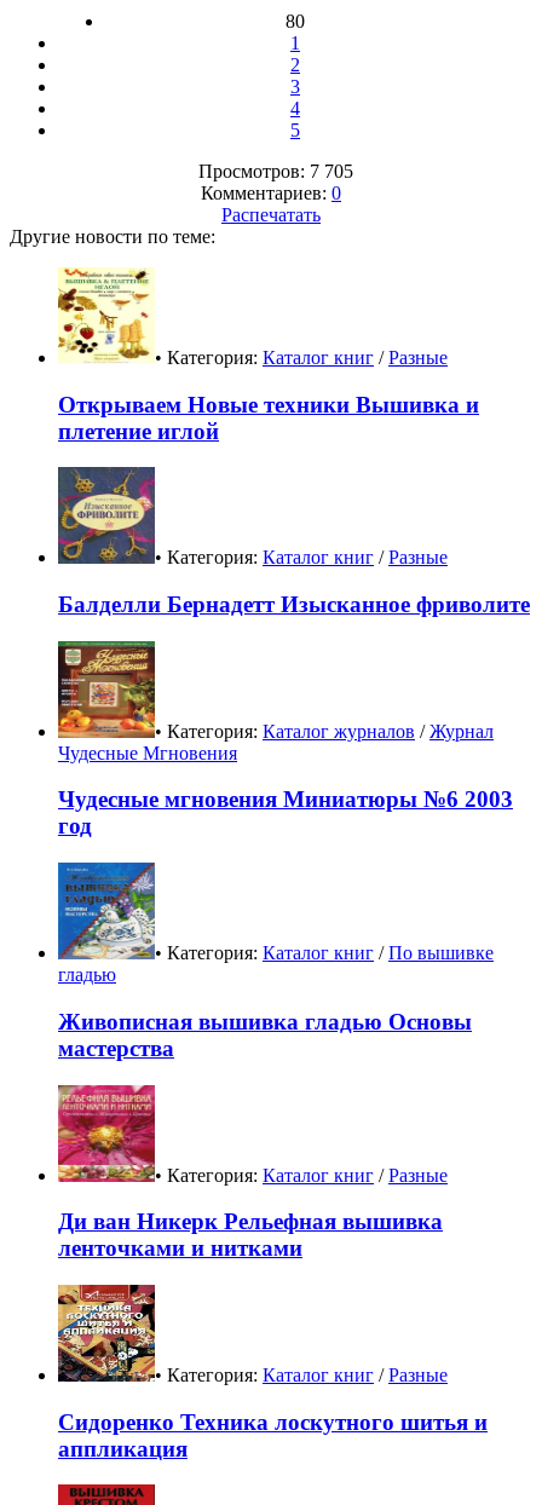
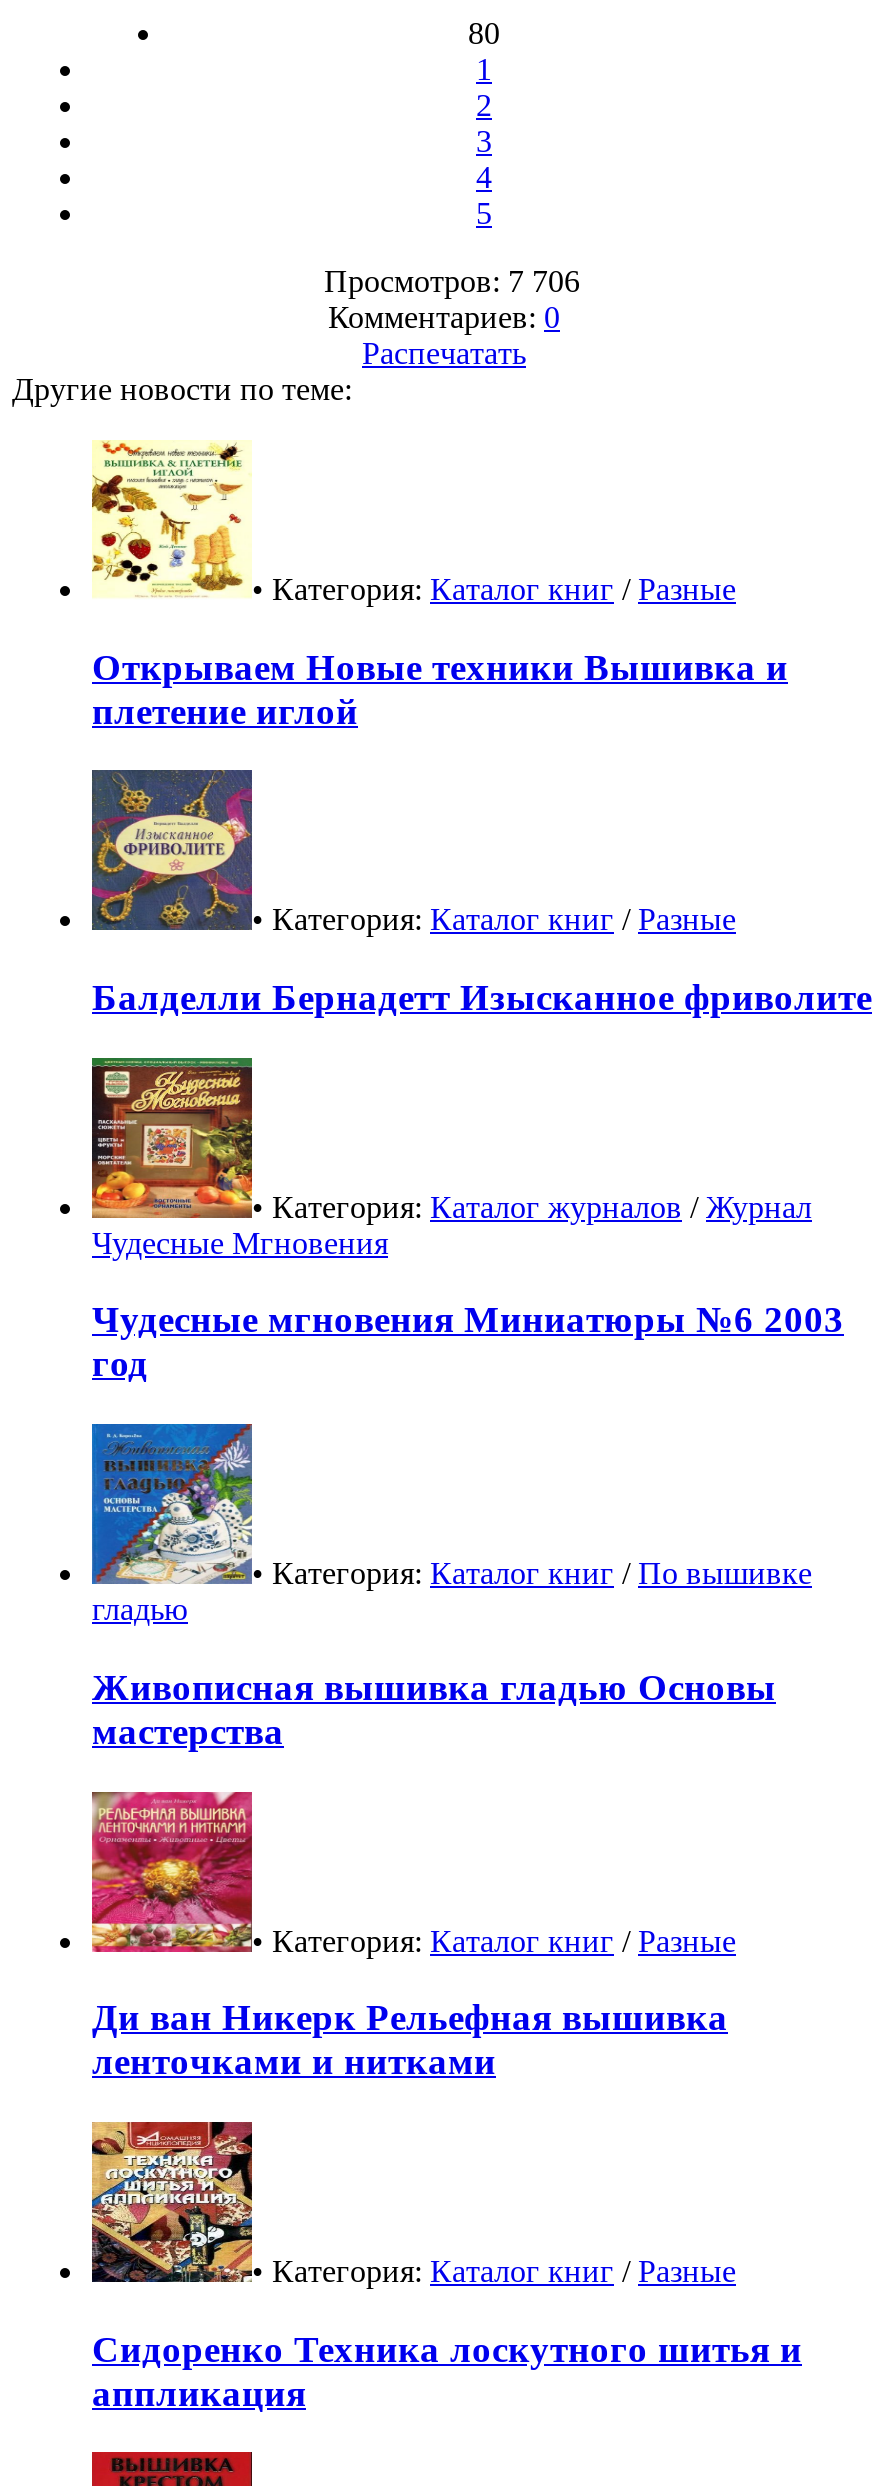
[189,161,353,181] Просмотров: 7 705 -> [308,264,580,298] Просмотров: 7 706

